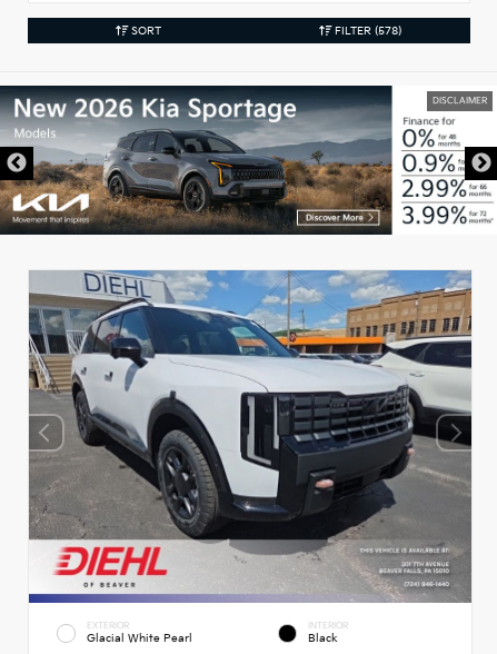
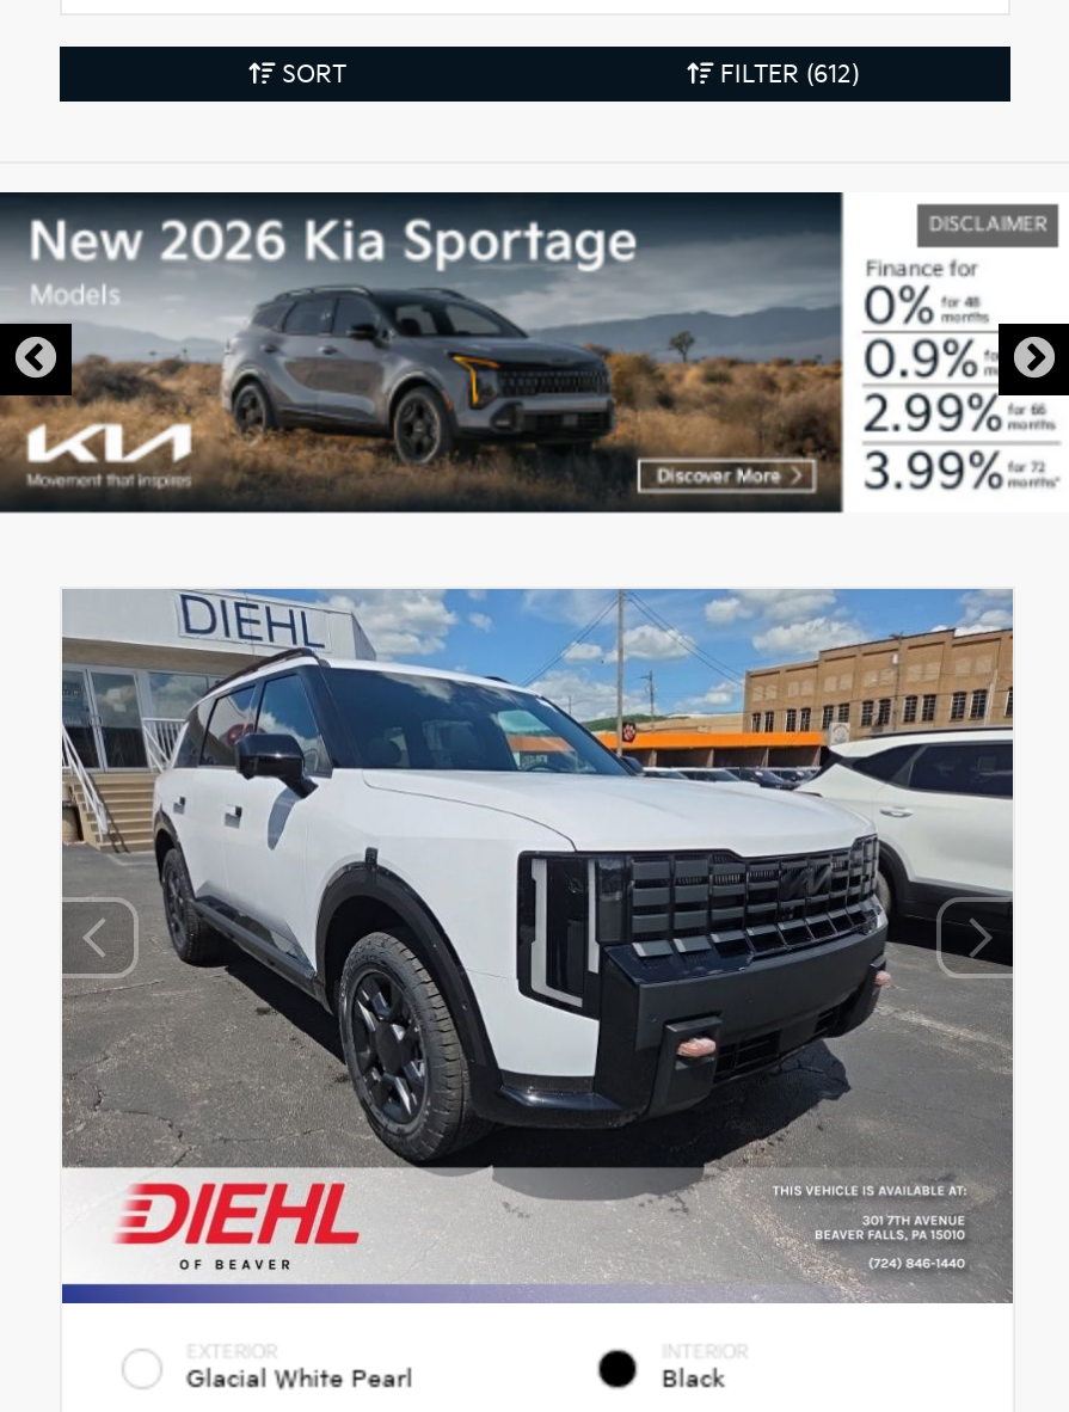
[331,24,401,38] FILTER (578) -> [713,60,859,89] FILTER (612)

